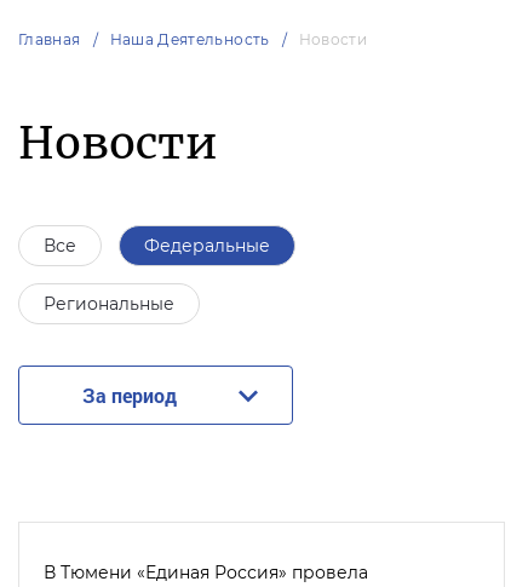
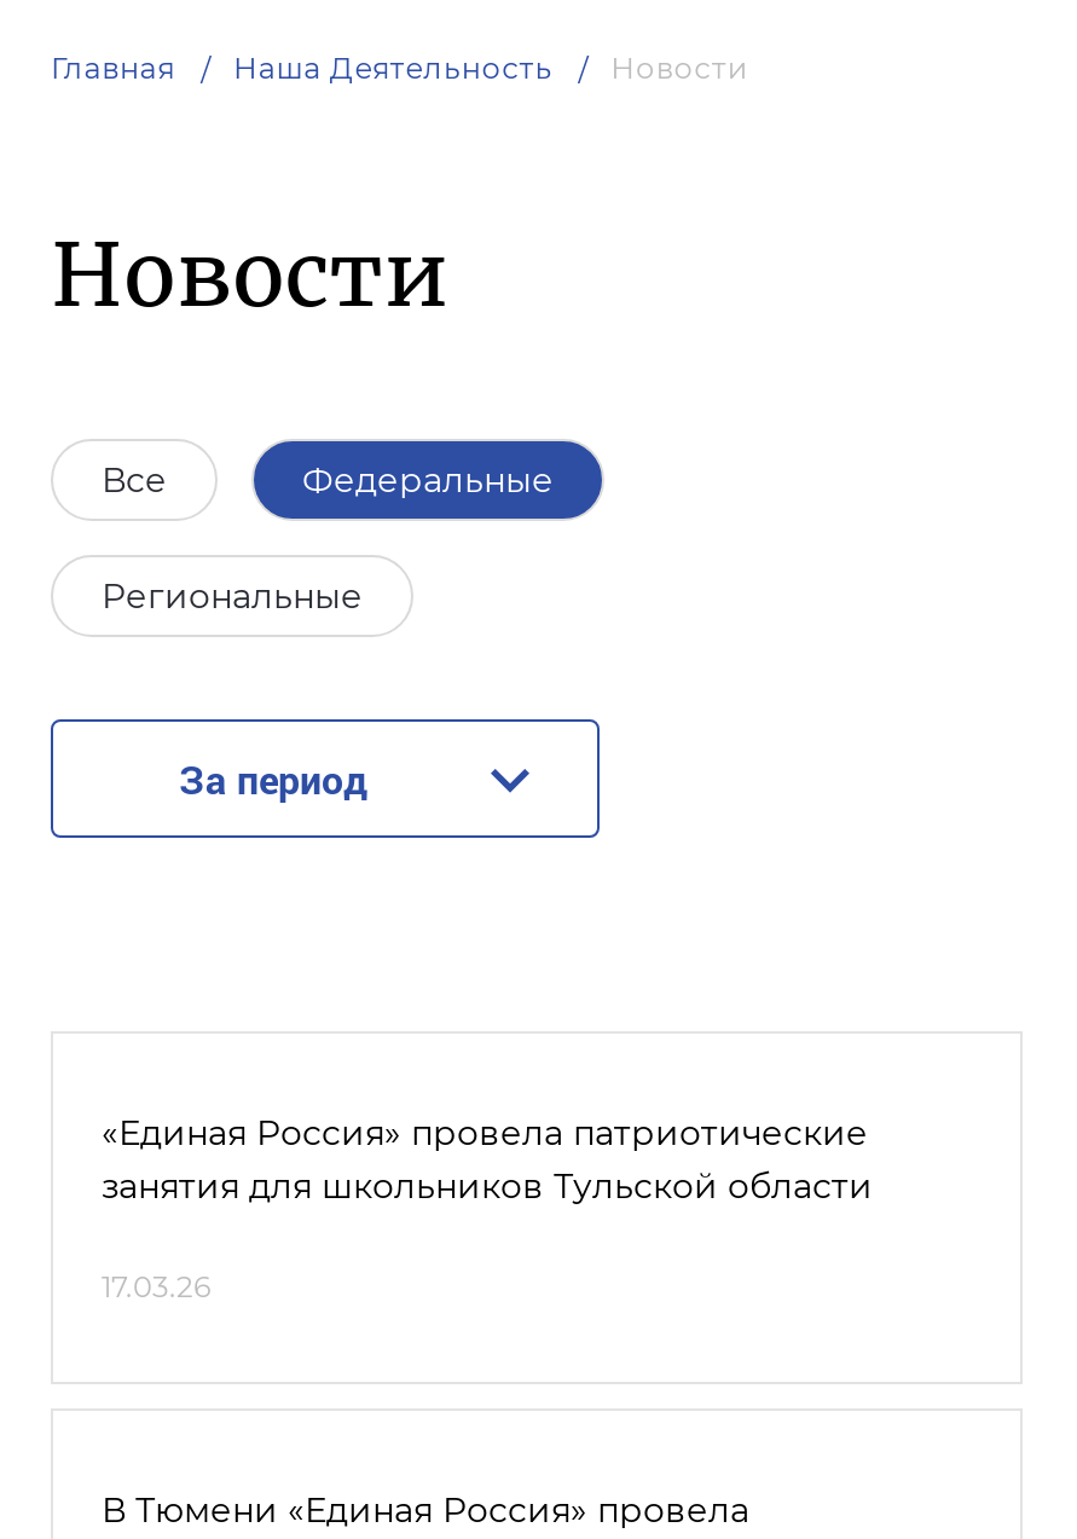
none -> [102,1111,873,1304] «Единая Россия» провела патриотические | занятия для школьников Тульской области | 17.03.26

